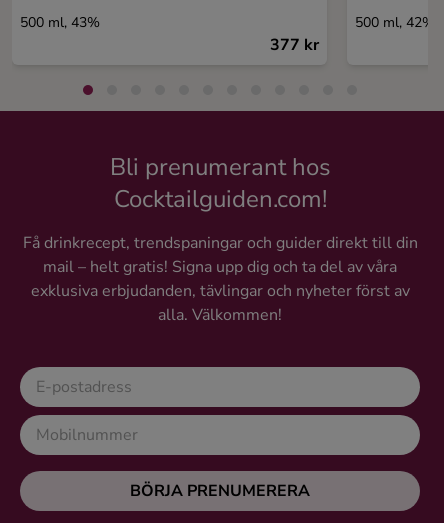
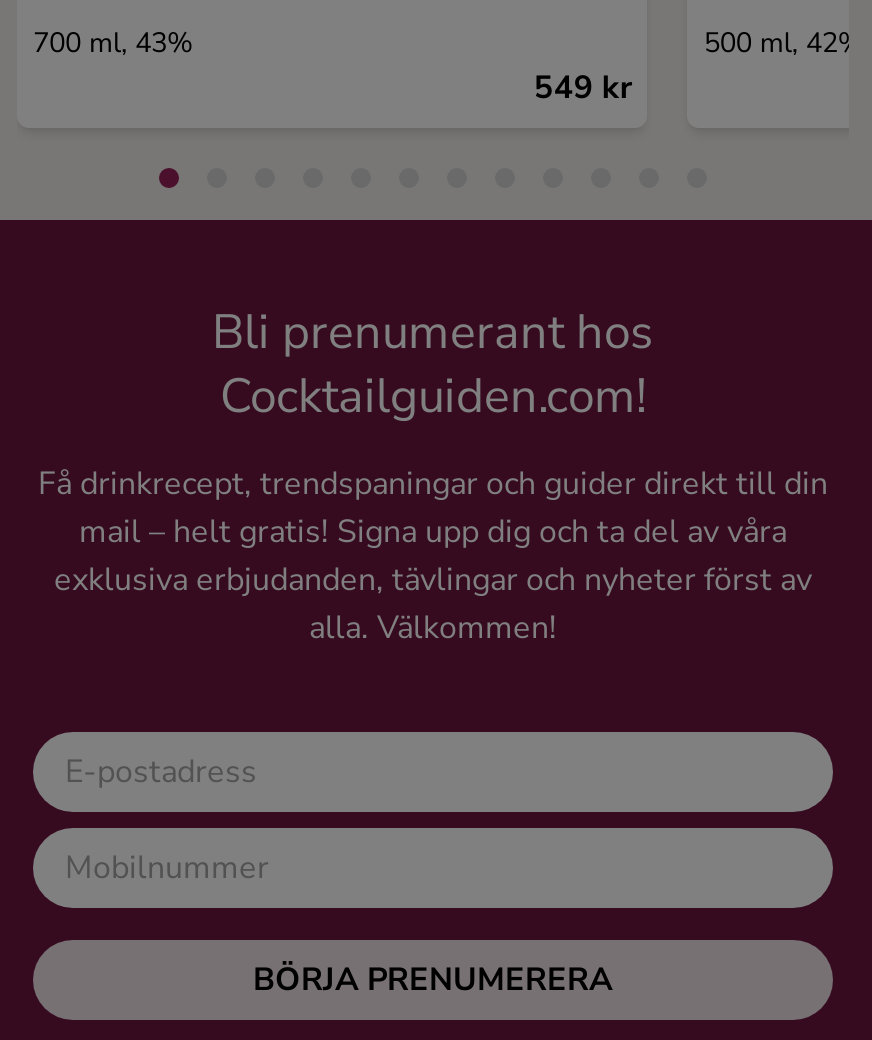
[20,13,319,56] 500 ml, 43% | 377 kr -> [33,24,632,110] 700 ml, 43% | 549 kr

